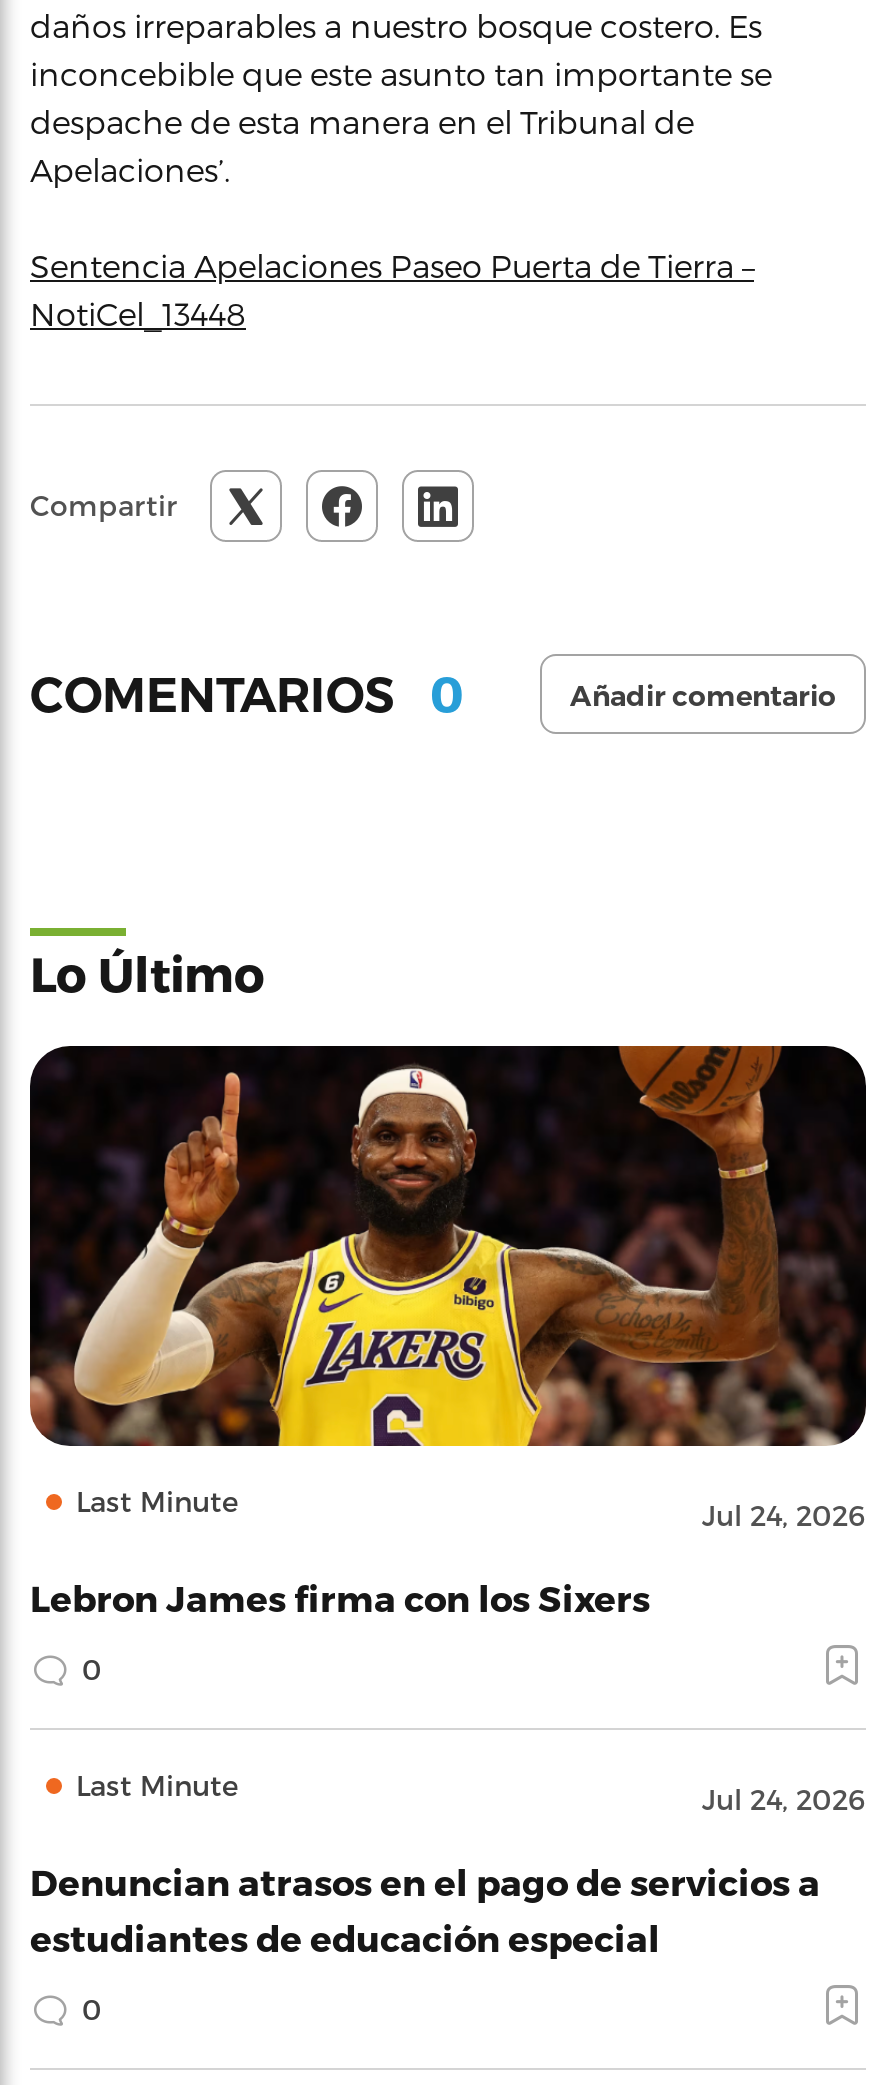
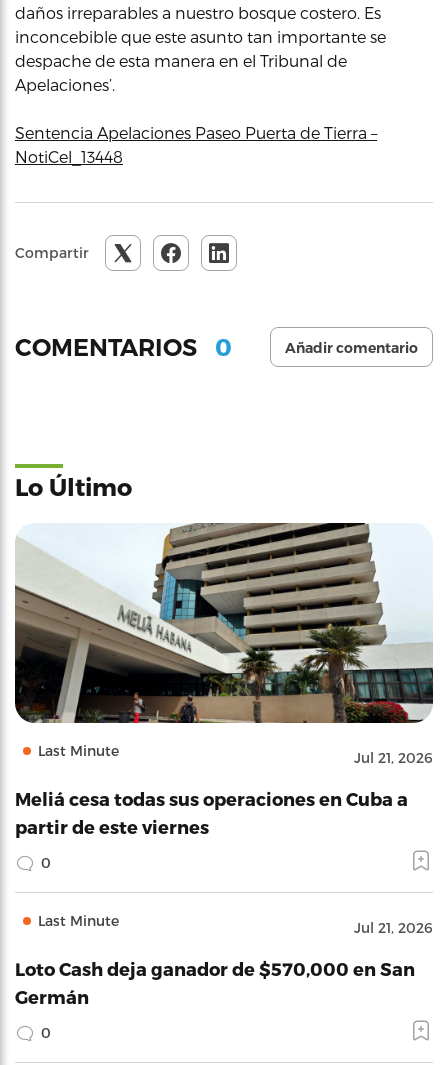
[28,1044,868,1532] [image] | Jul 24, 2026 -> [14,522,433,766] [image] | Jul 21, 2026
[30,1576,650,1618] Lebron James firma con los Sixers -> [15,788,408,837] Meliá cesa todas sus operaciones en Cuba a | partir de este viernes
[702,1782,866,1816] Jul 24, 2026 -> [354,919,433,936] Jul 21, 2026
[30,1860,820,1958] Denuncian atrasos en el pago de servicios a | estudiantes de educación especial -> [15,958,415,1007] Loto Cash deja ganador de $570,000 en San | Germán

